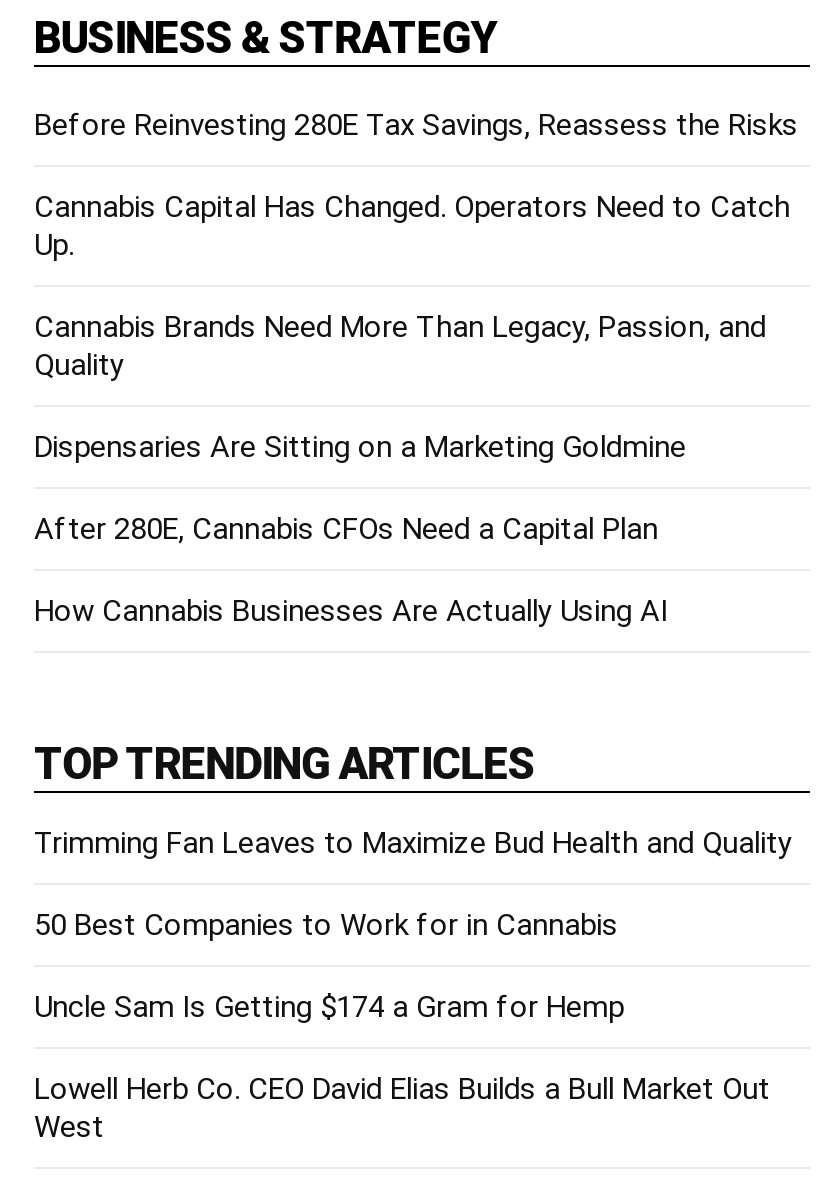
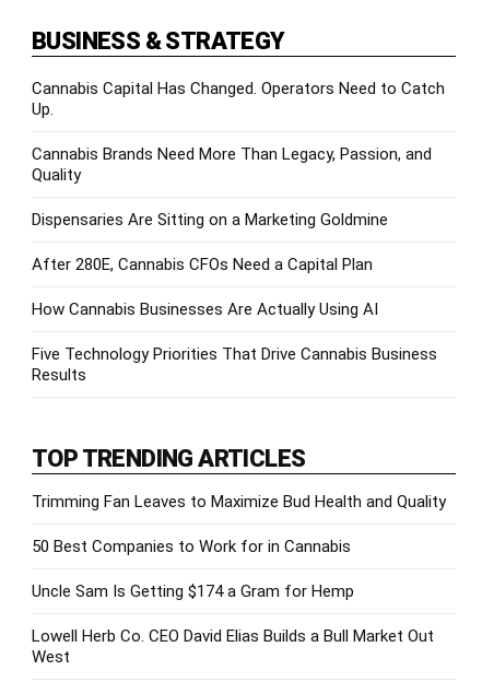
[34,108,798,144] Before Reinvesting 280E Tax Savings, Reassess the Risks -> none
moved [34,190,790,630] -> [32,79,445,319]: Cannabis Capital Has Changed. Operators Need to Catch | Up. | Cannabis Brands Need More Than Legacy, Passion, and | Quality | Dispensaries Are Sitting on a Marketing Goldmine | After 280E, Cannabis CFOs Need a Capital Plan | How Cannabis Businesses Are Actually Using AI
none -> [32,344,437,385] Five Technology Priorities That Drive Cannabis Business | Results

